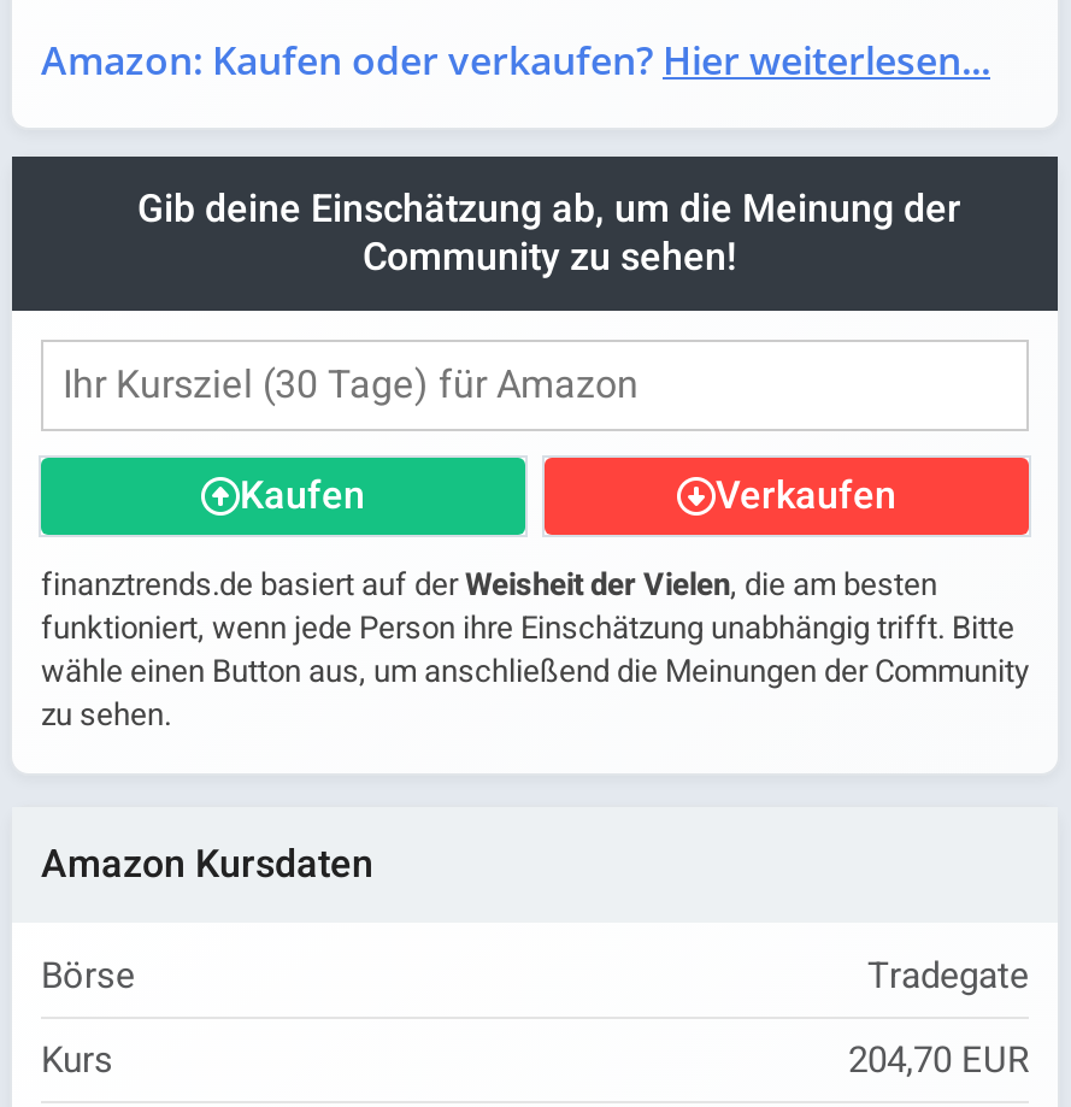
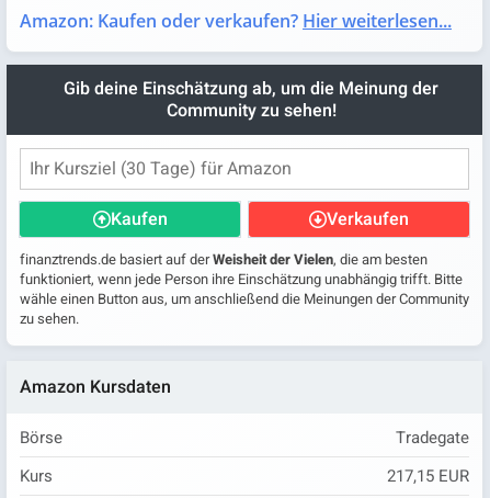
[848,1035,1029,1088] 204,70 EUR -> [387,465,469,489] 217,15 EUR

